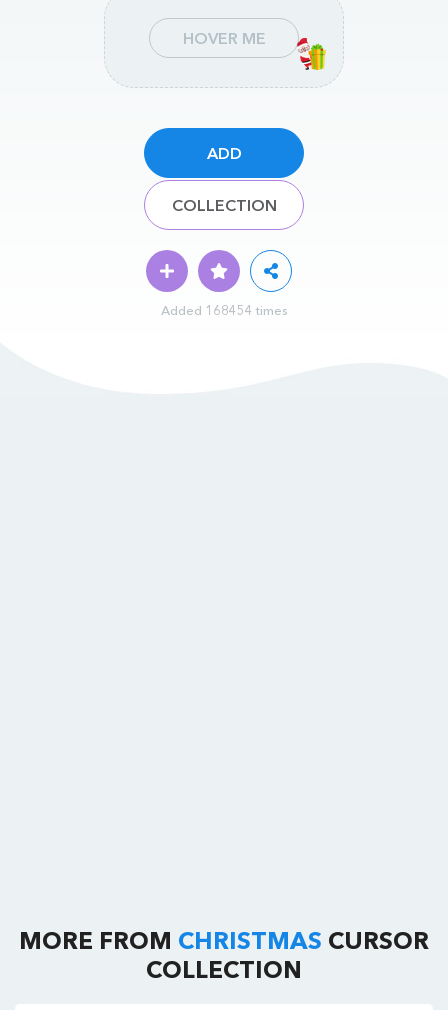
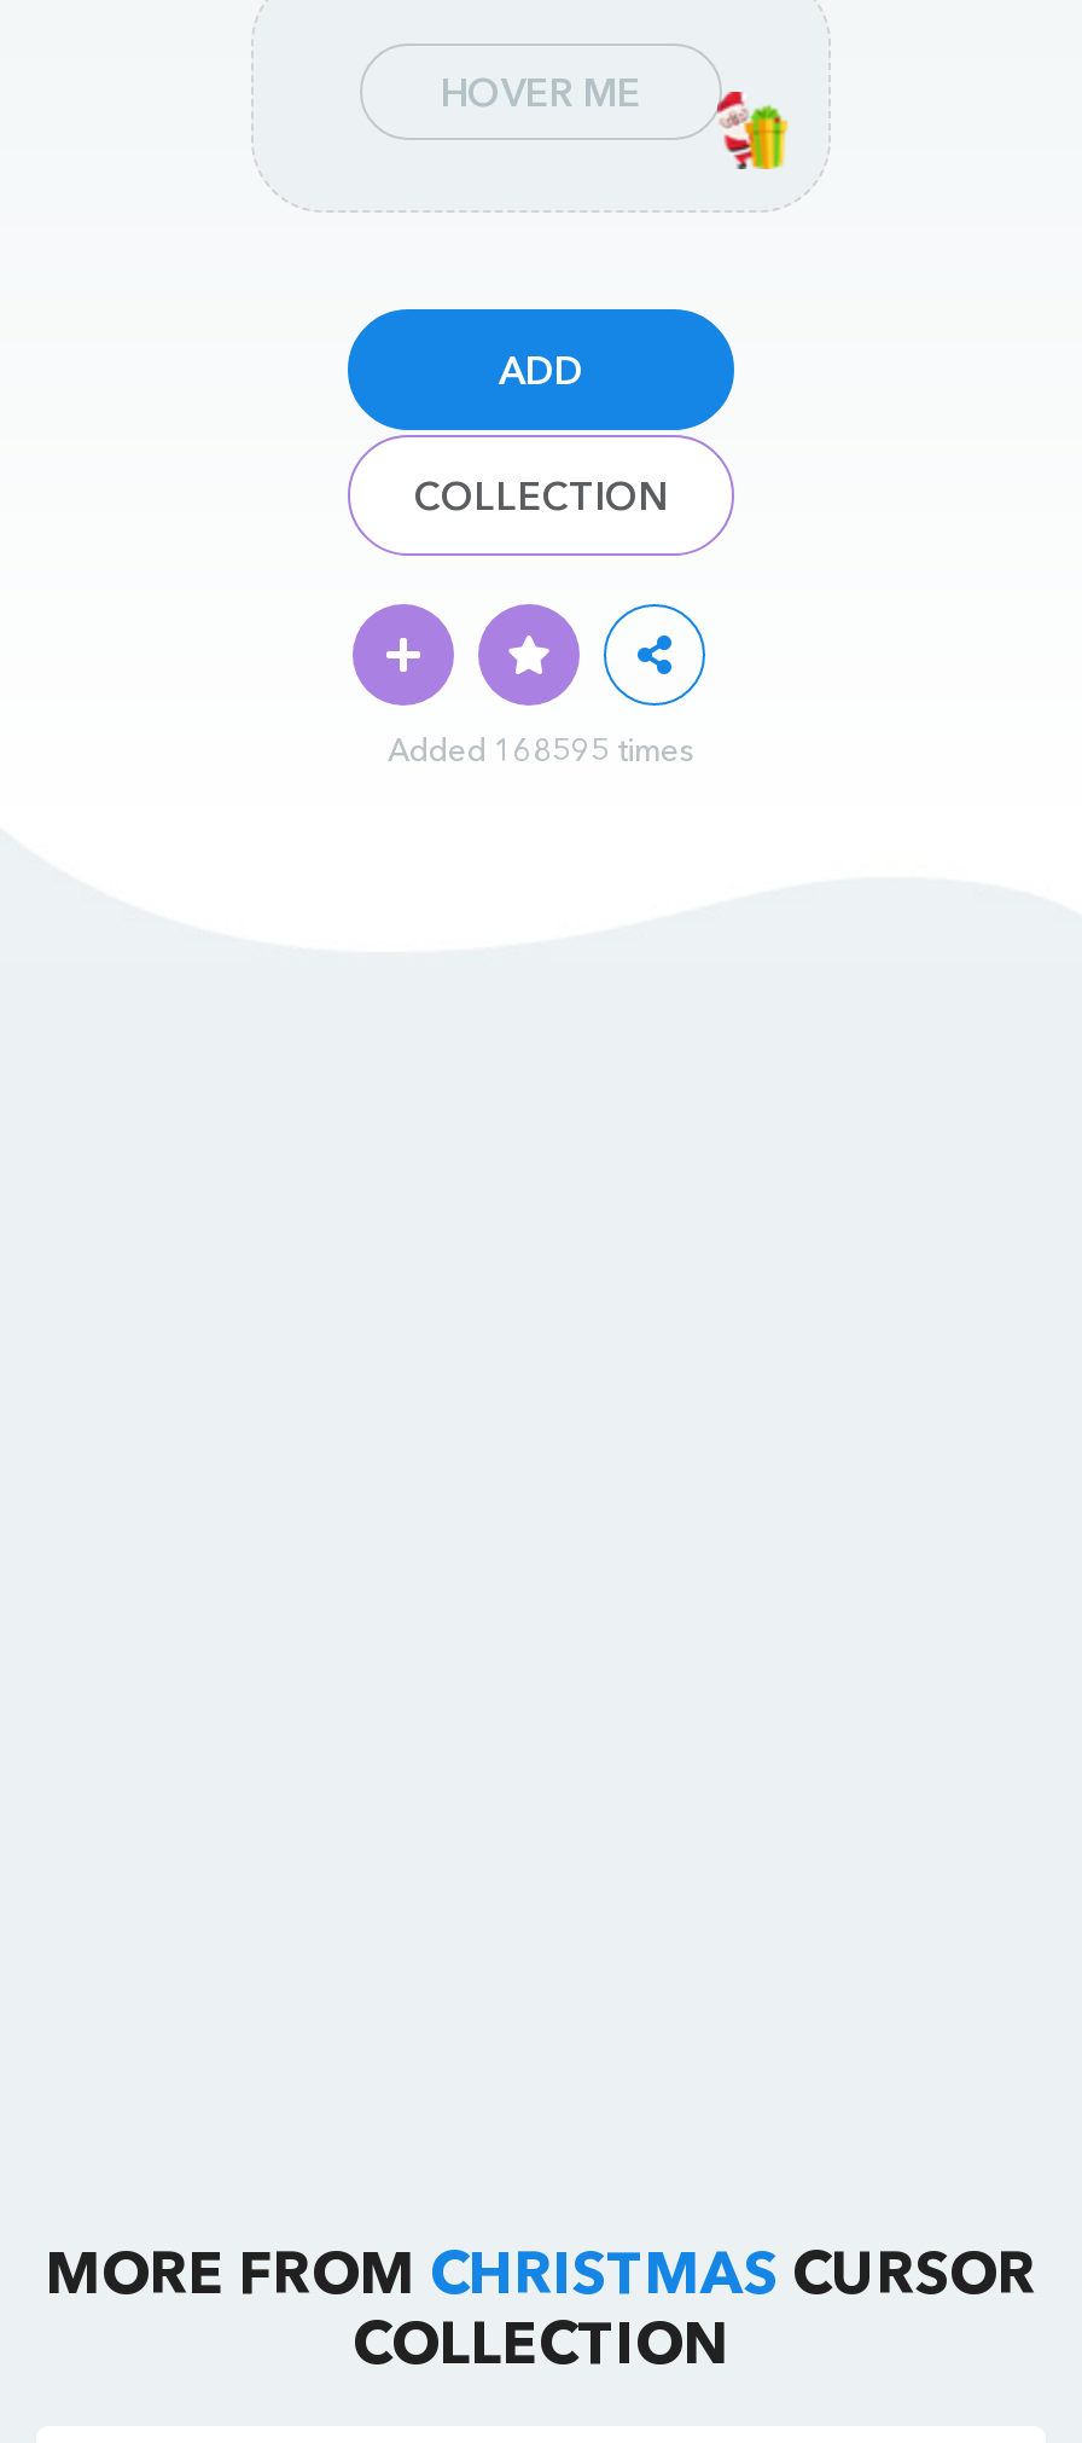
[160,301,287,317] Added 168454 times -> [388,729,694,767] Added 168595 times

